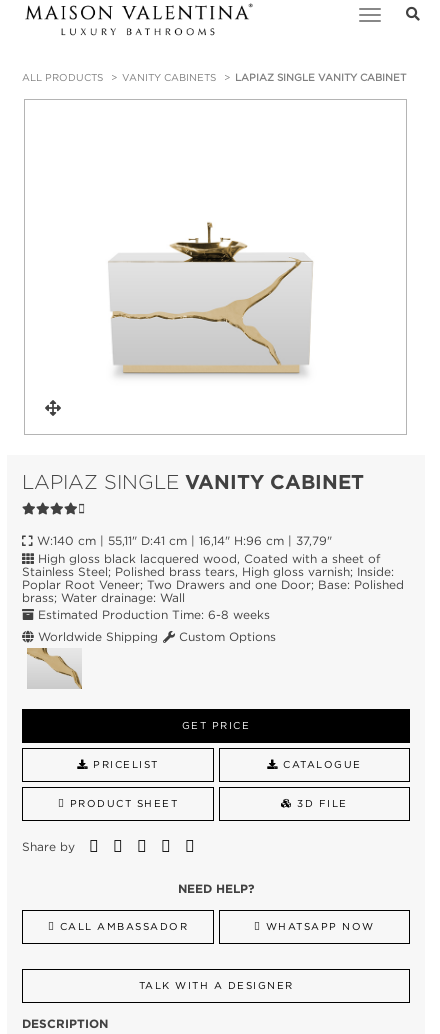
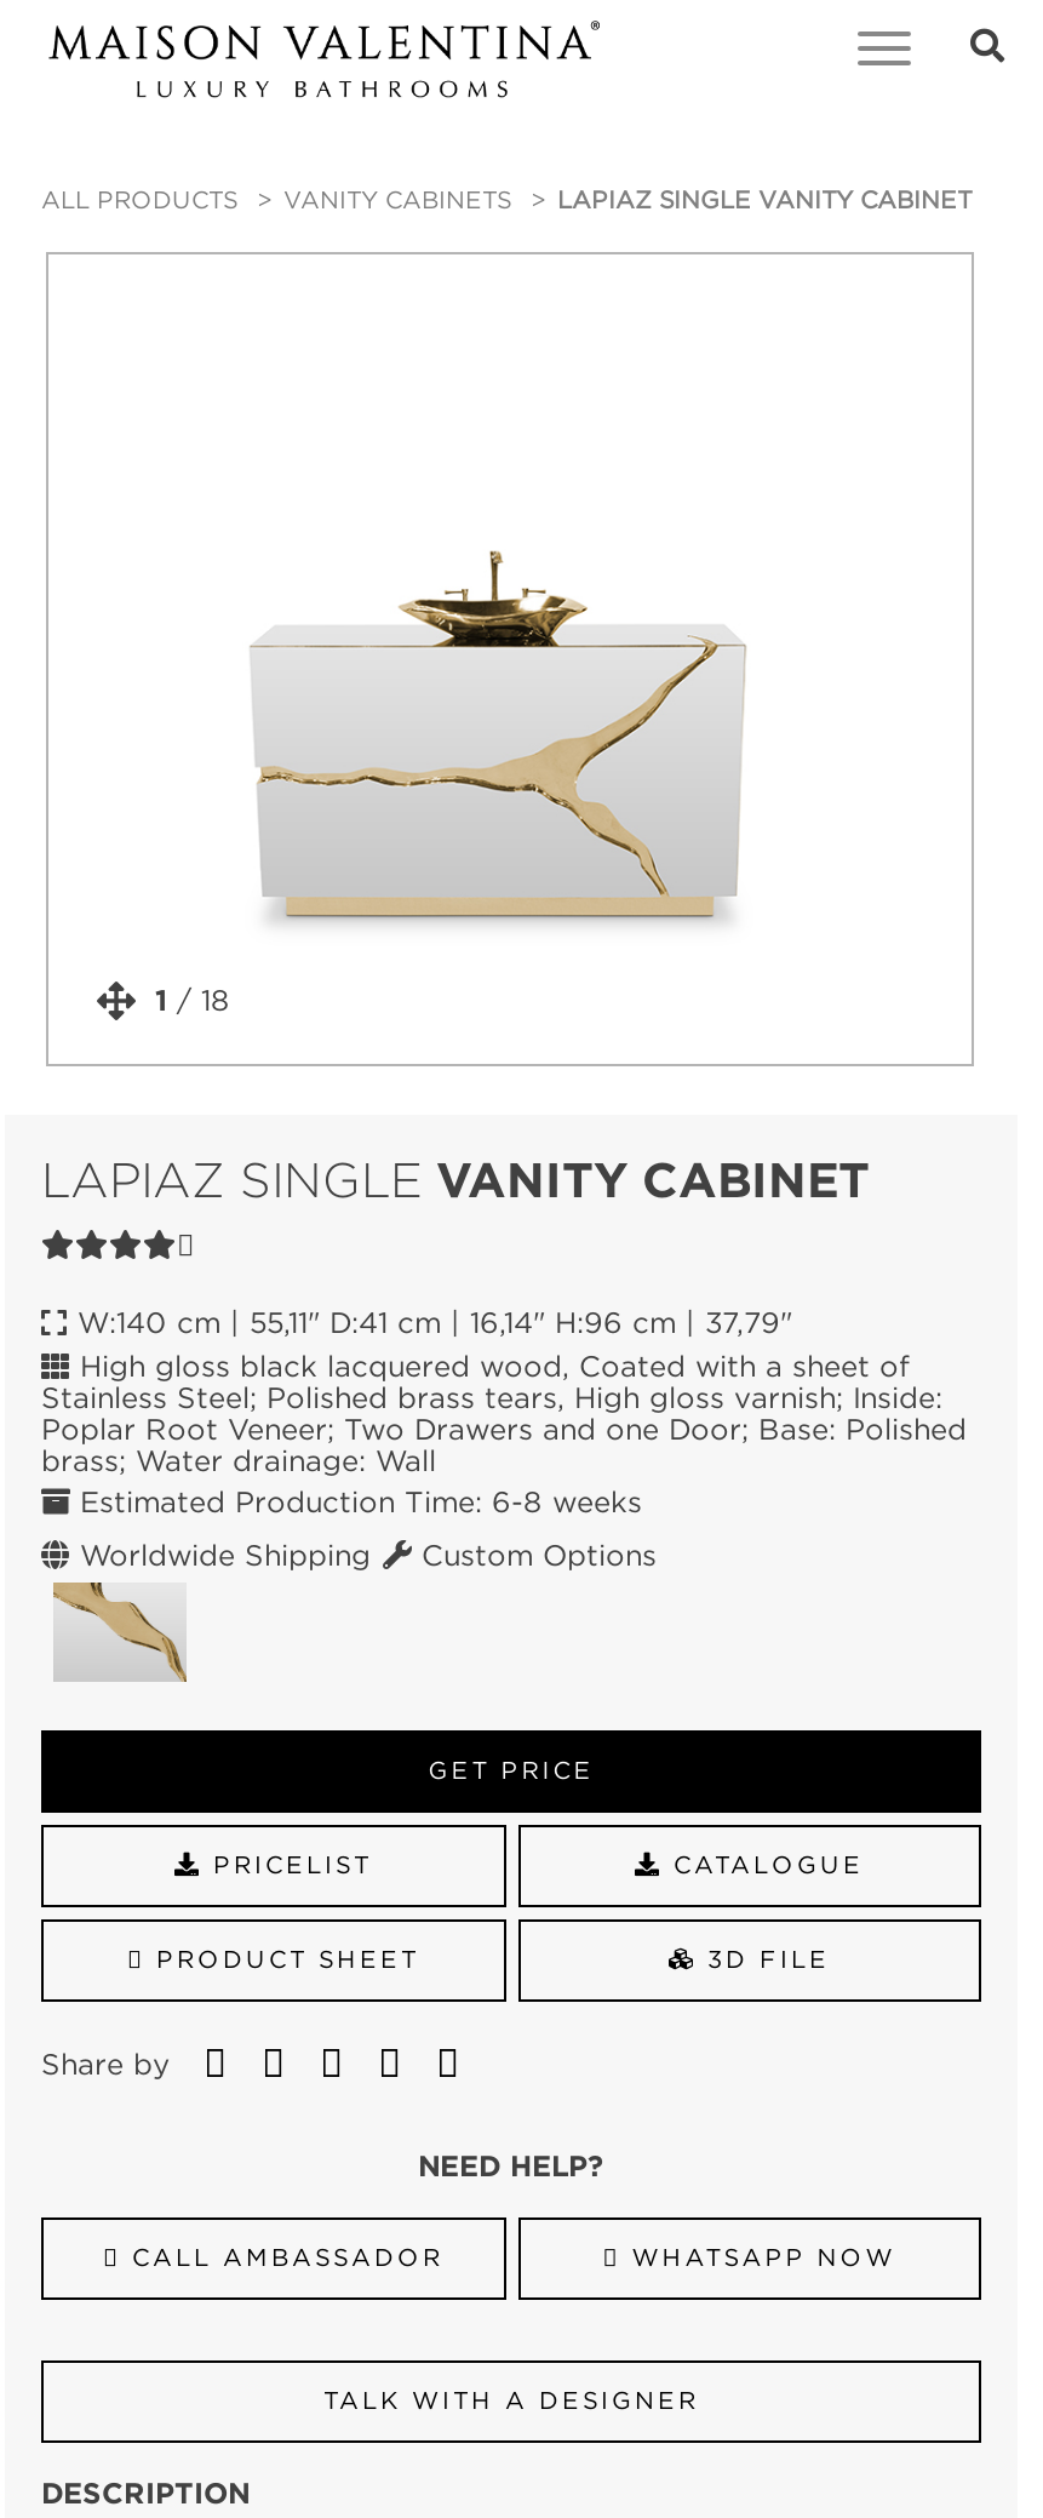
none -> [155,984,230,1015] 1 / 18

